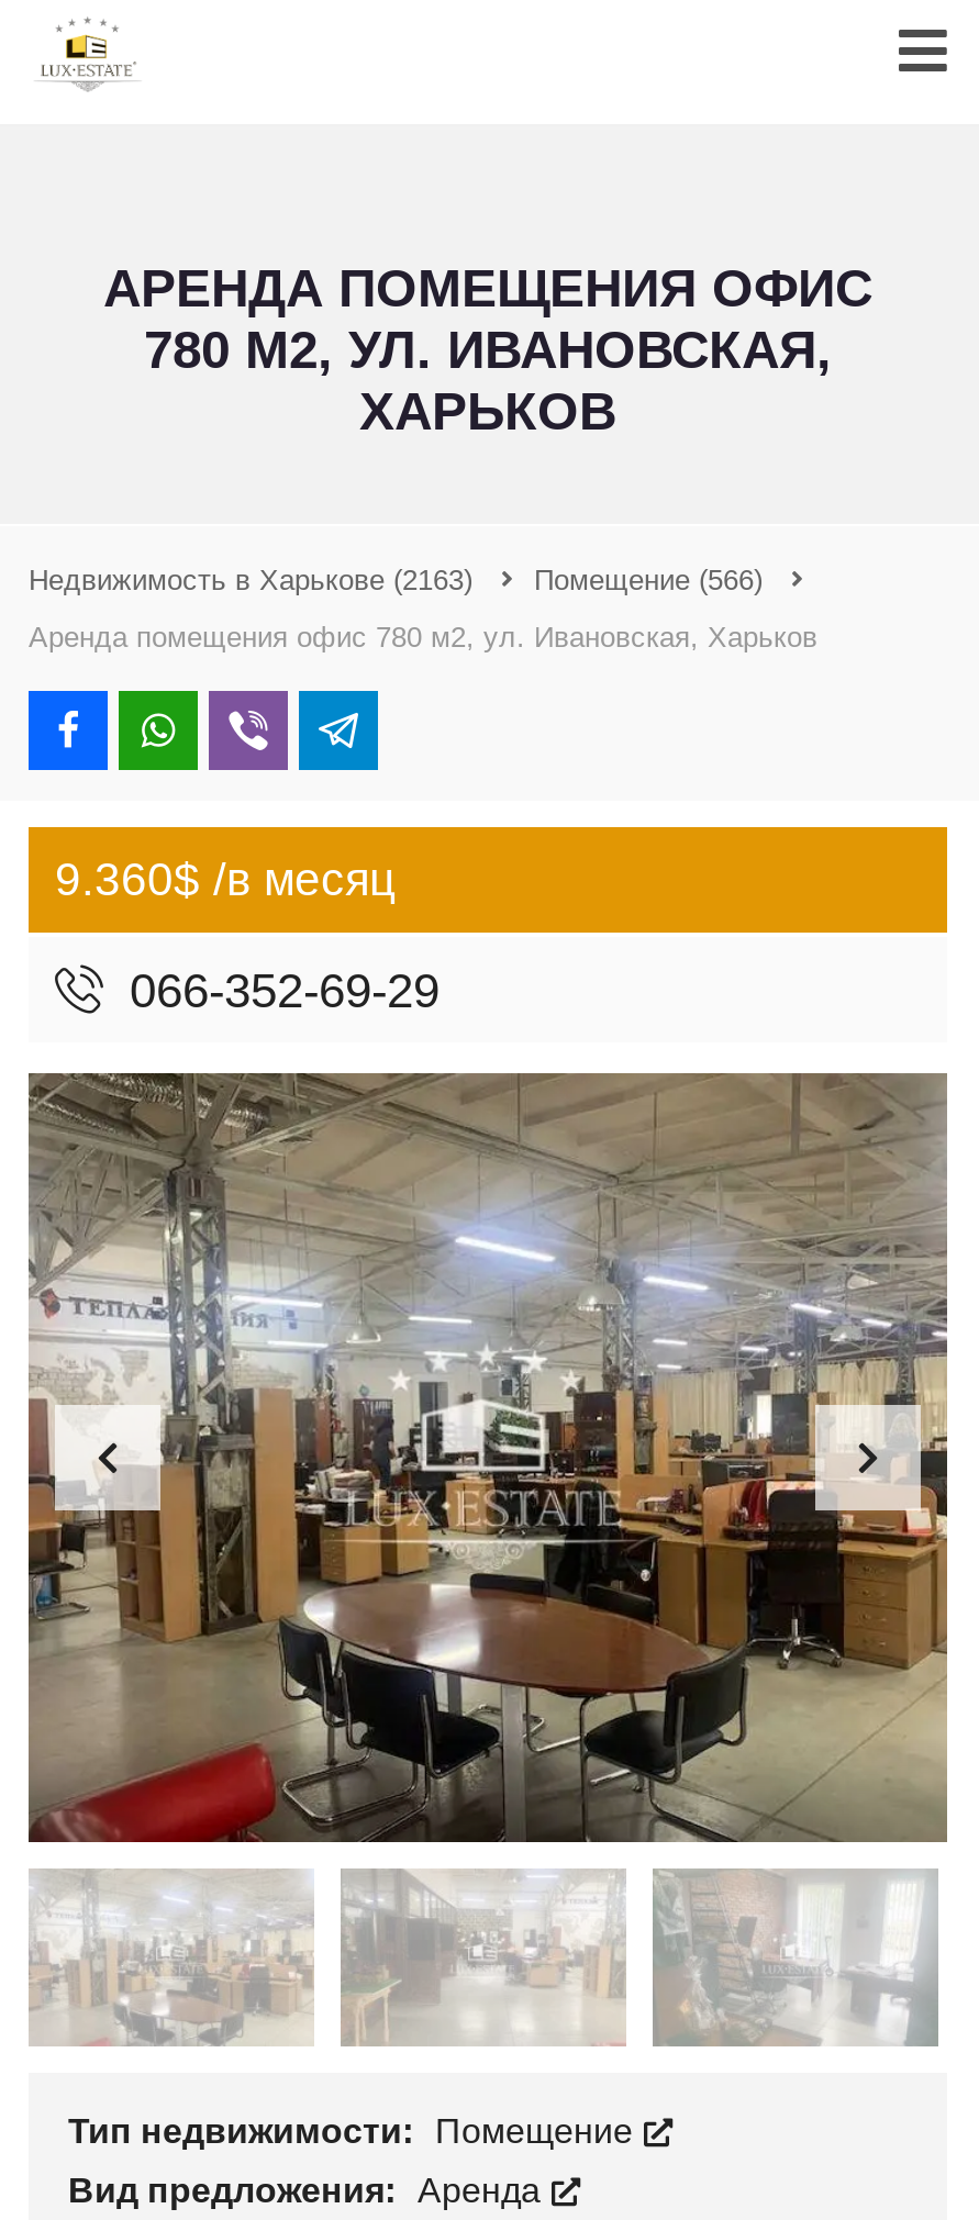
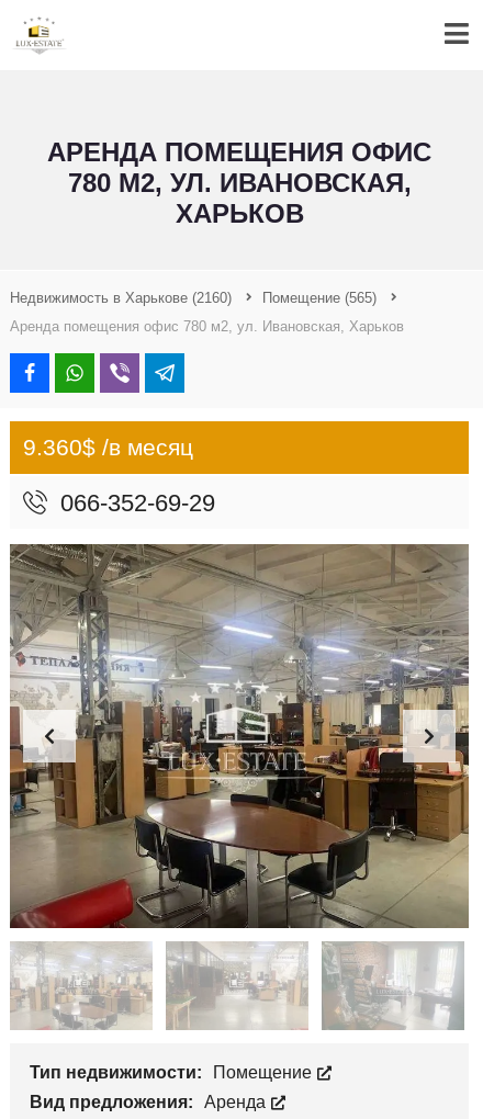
[29,564,472,596] Недвижимость в Харькове (2163) -> [10,290,232,306] Недвижимость в Харькове (2160)
[534,564,763,596] Помещение (566) -> [262,290,377,306] Помещение (565)

